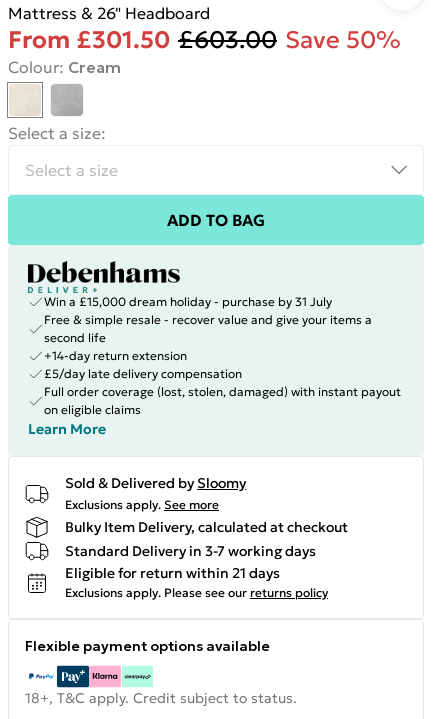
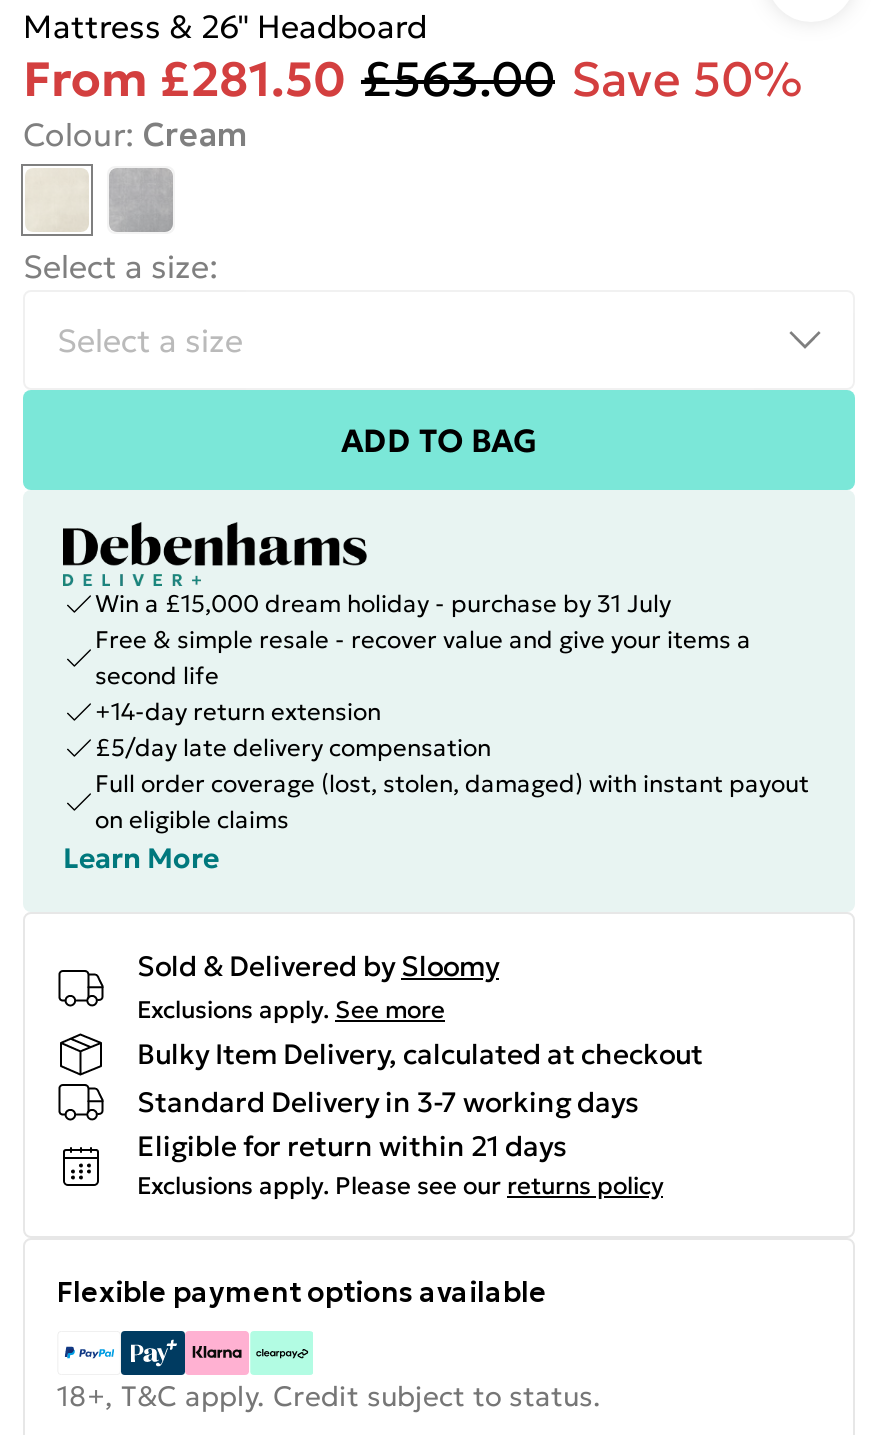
[8,25,401,55] From £301.50 £603.00 Save 50% -> [23,50,803,110] From £281.50 £563.00 Save 50%

